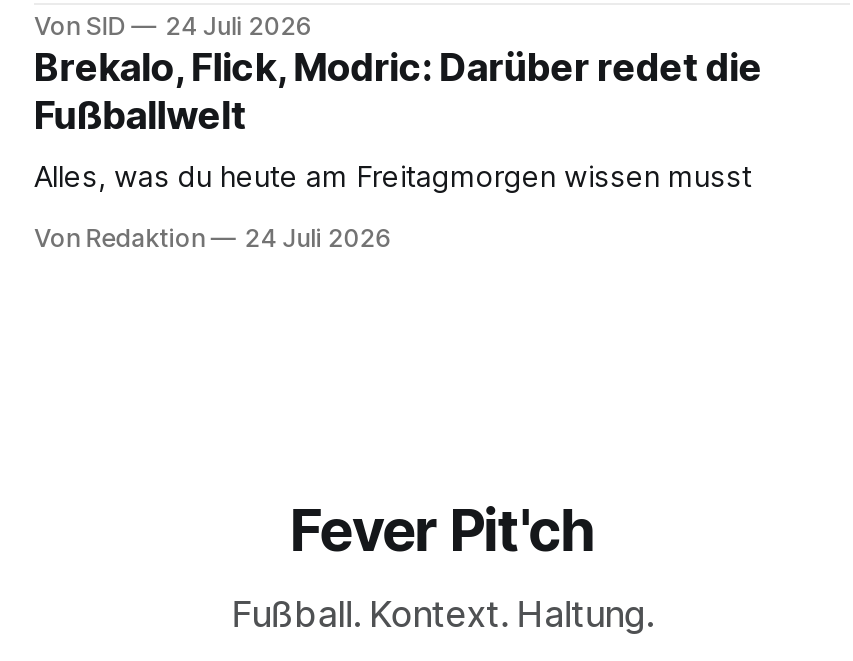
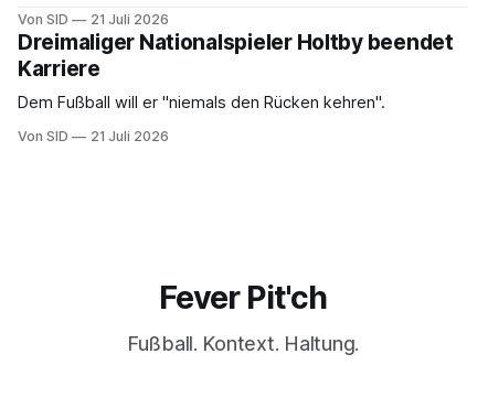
[34,12,762,196] 24 Juli 2026 | Brekalo, Flick, Modric: Darüber redet die | Fußballwelt | Alles, was du heute am Freitagmorgen wissen musst -> [18,11,454,113] 21 Juli 2026 | Dreimaliger Nationalspieler Holtby beendet | Karriere | Dem Fußball will er "niemals den Rücken kehren".
[34,224,391,254] Von Redaktion | 24 Juli 2026 -> [18,128,169,145] Von SID | 21 Juli 2026

